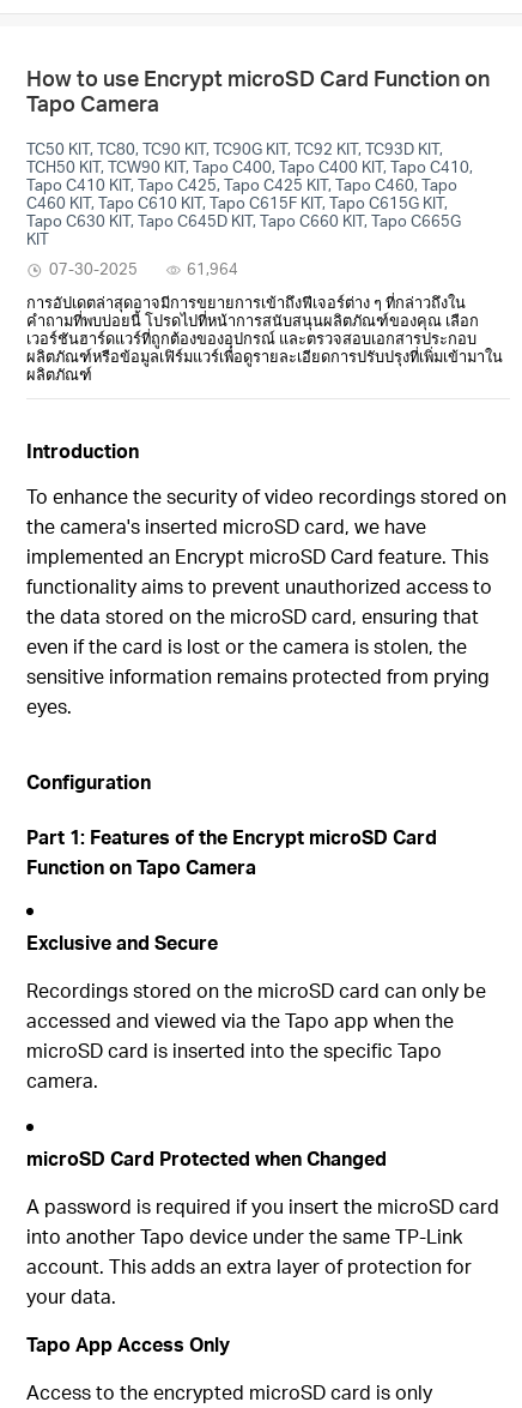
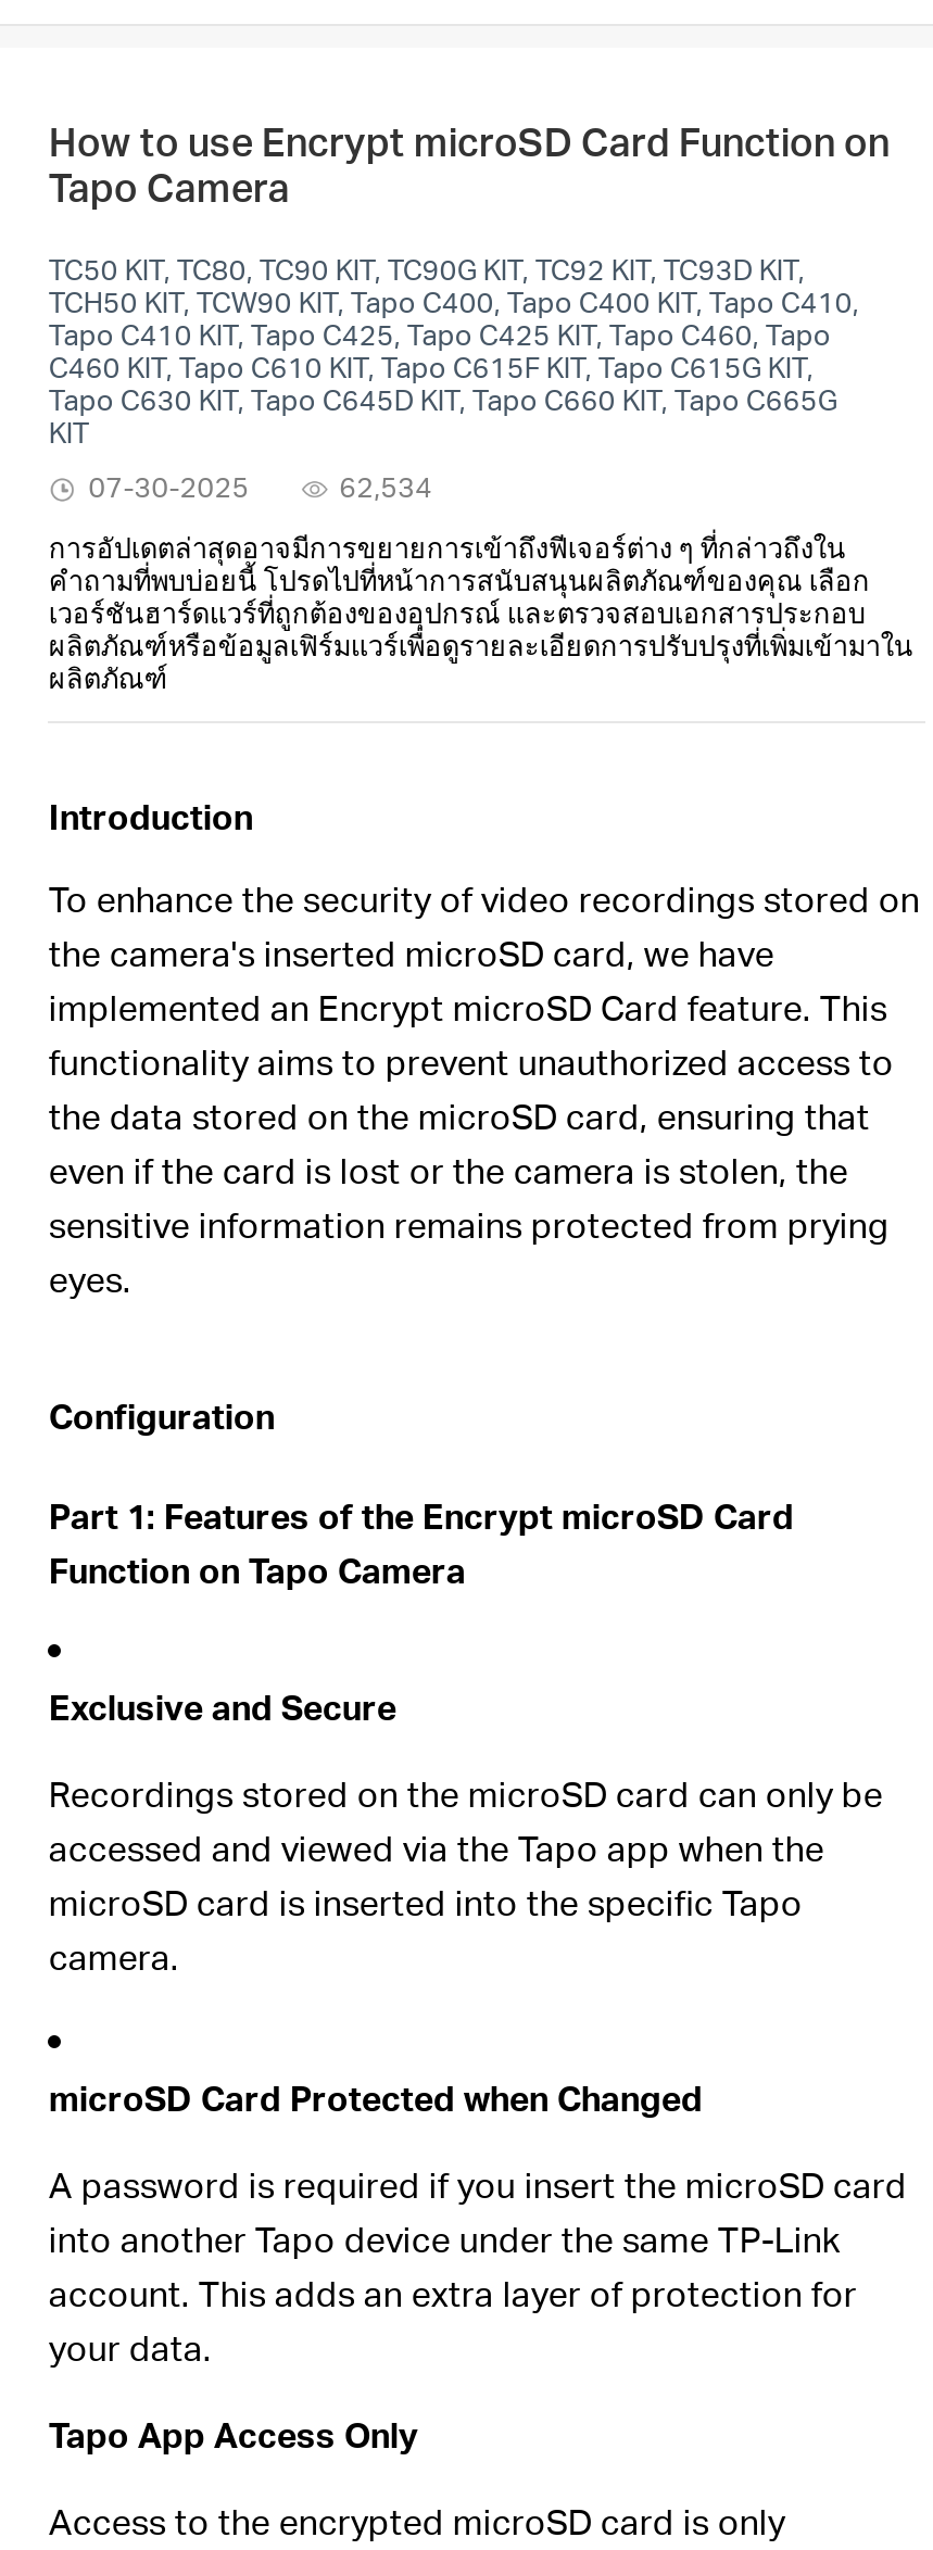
[187,259,238,278] 61,964 -> [339,469,433,503] 62,534

